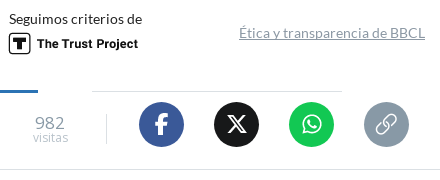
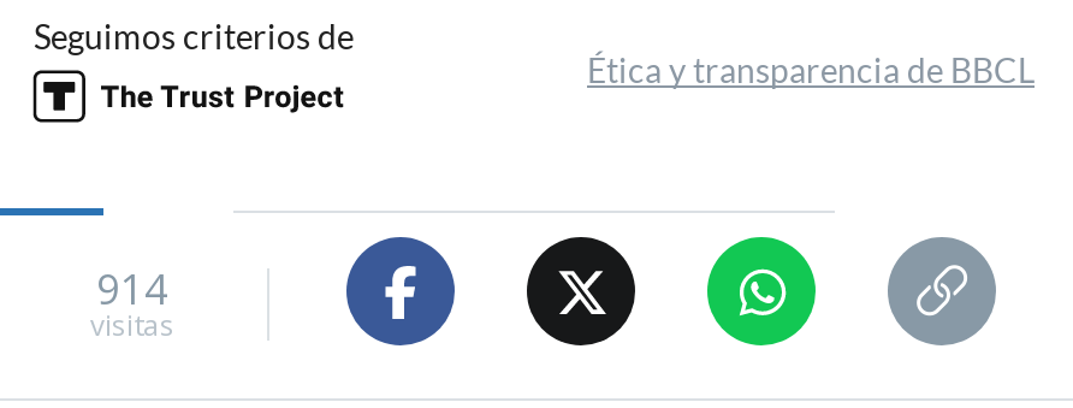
[35,111,65,134] 982 -> [96,261,168,317] 914

